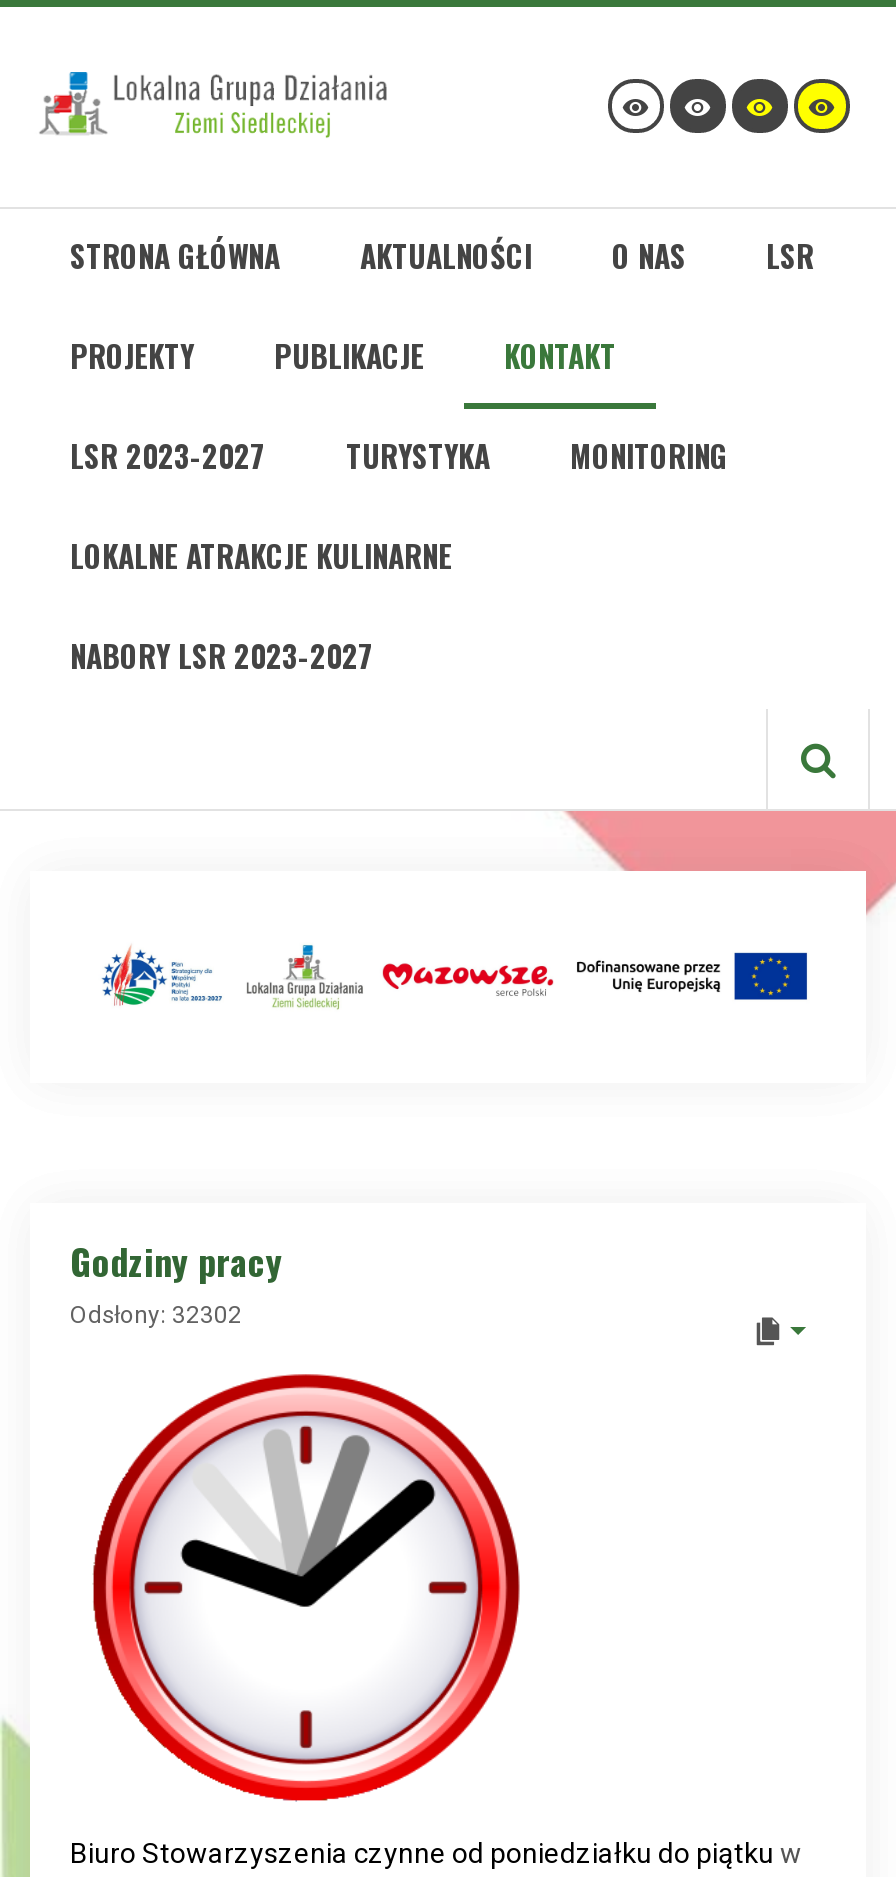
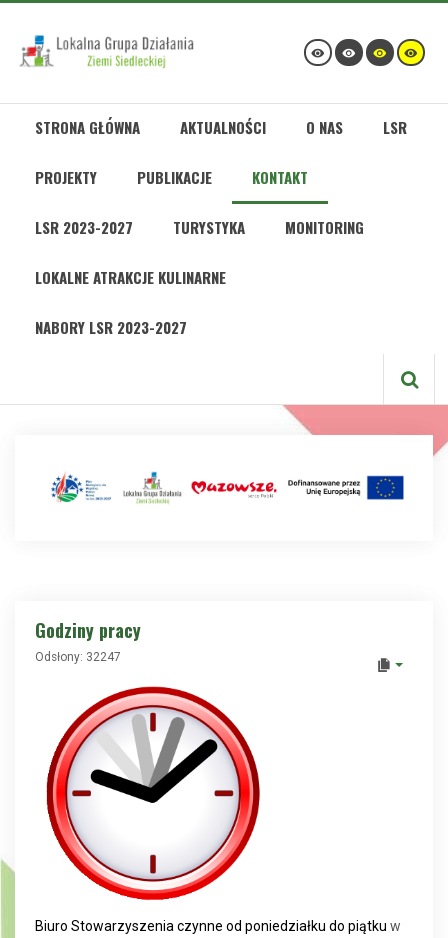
[70,1302,242,1330] Odsłony: 32302 -> [35,650,121,664] Odsłony: 32247

